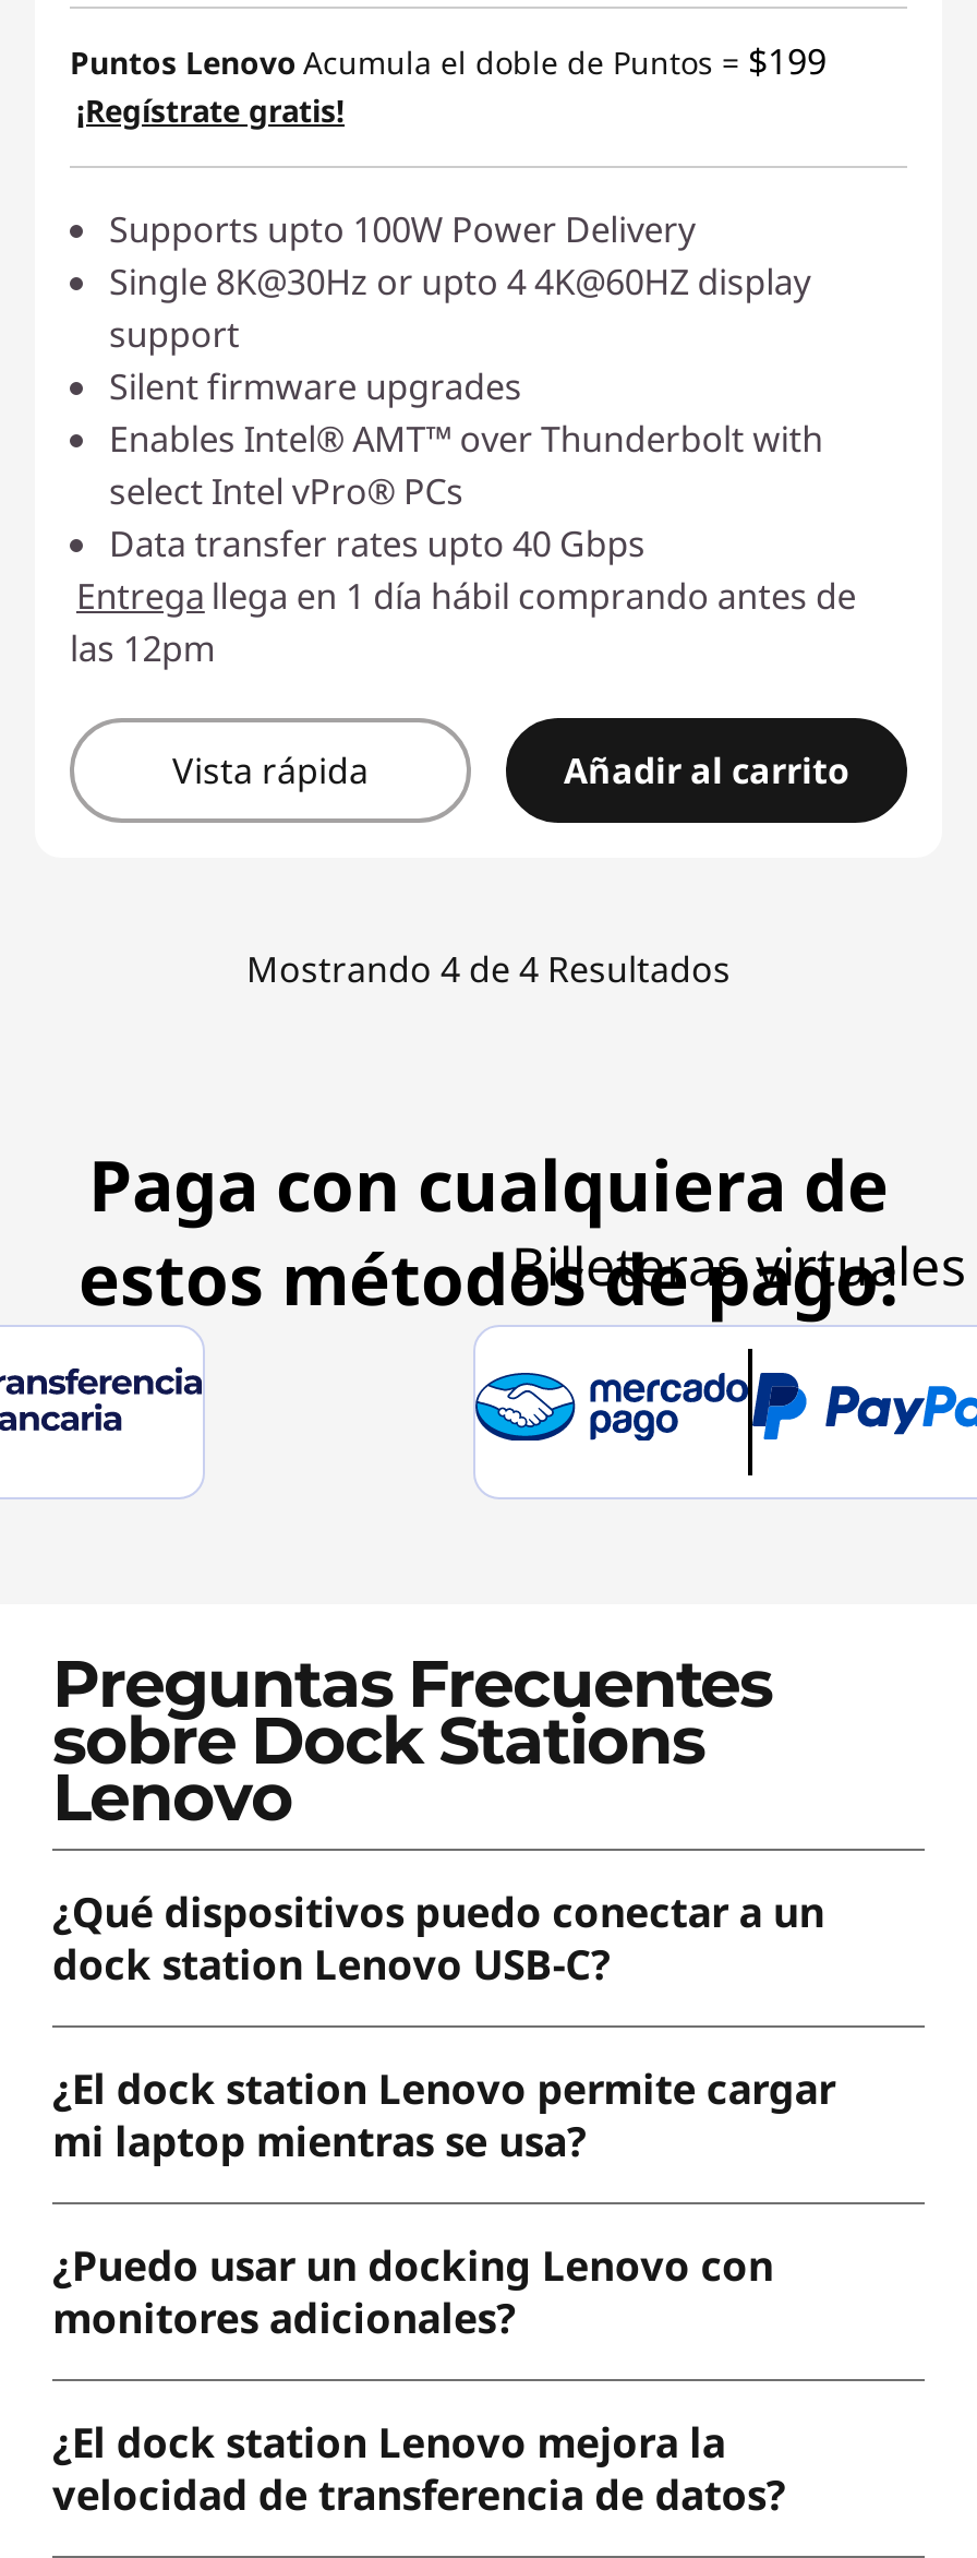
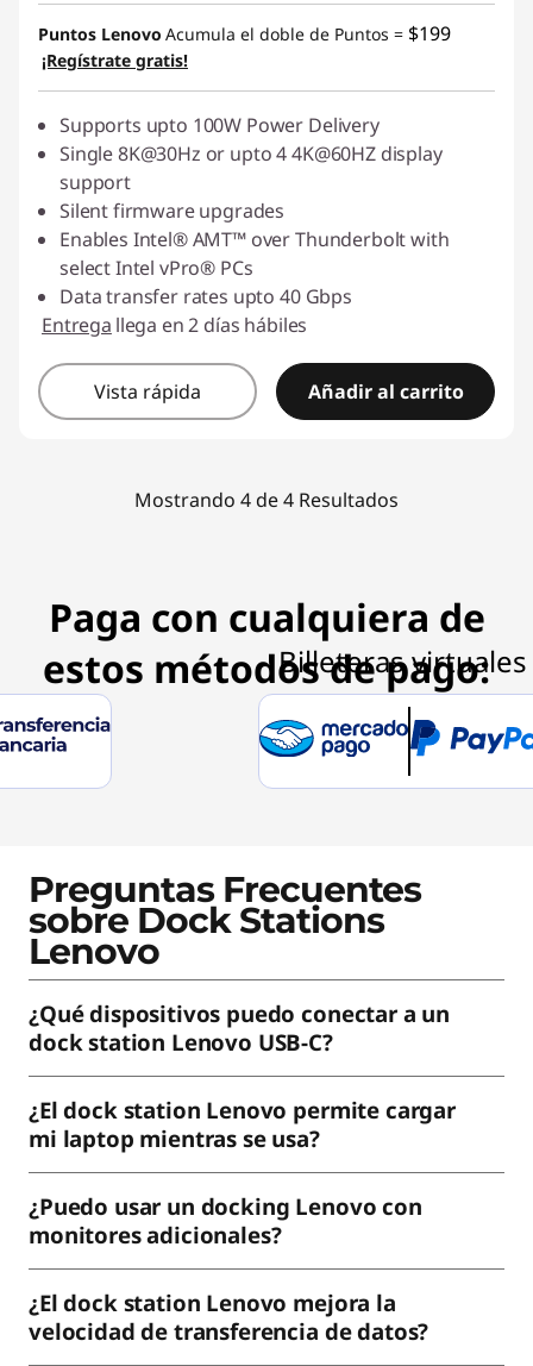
[70,572,856,672] Entrega llega en 1 día hábil comprando antes de | las 12pm -> [42,312,307,338] Entrega llega en 2 días hábiles

